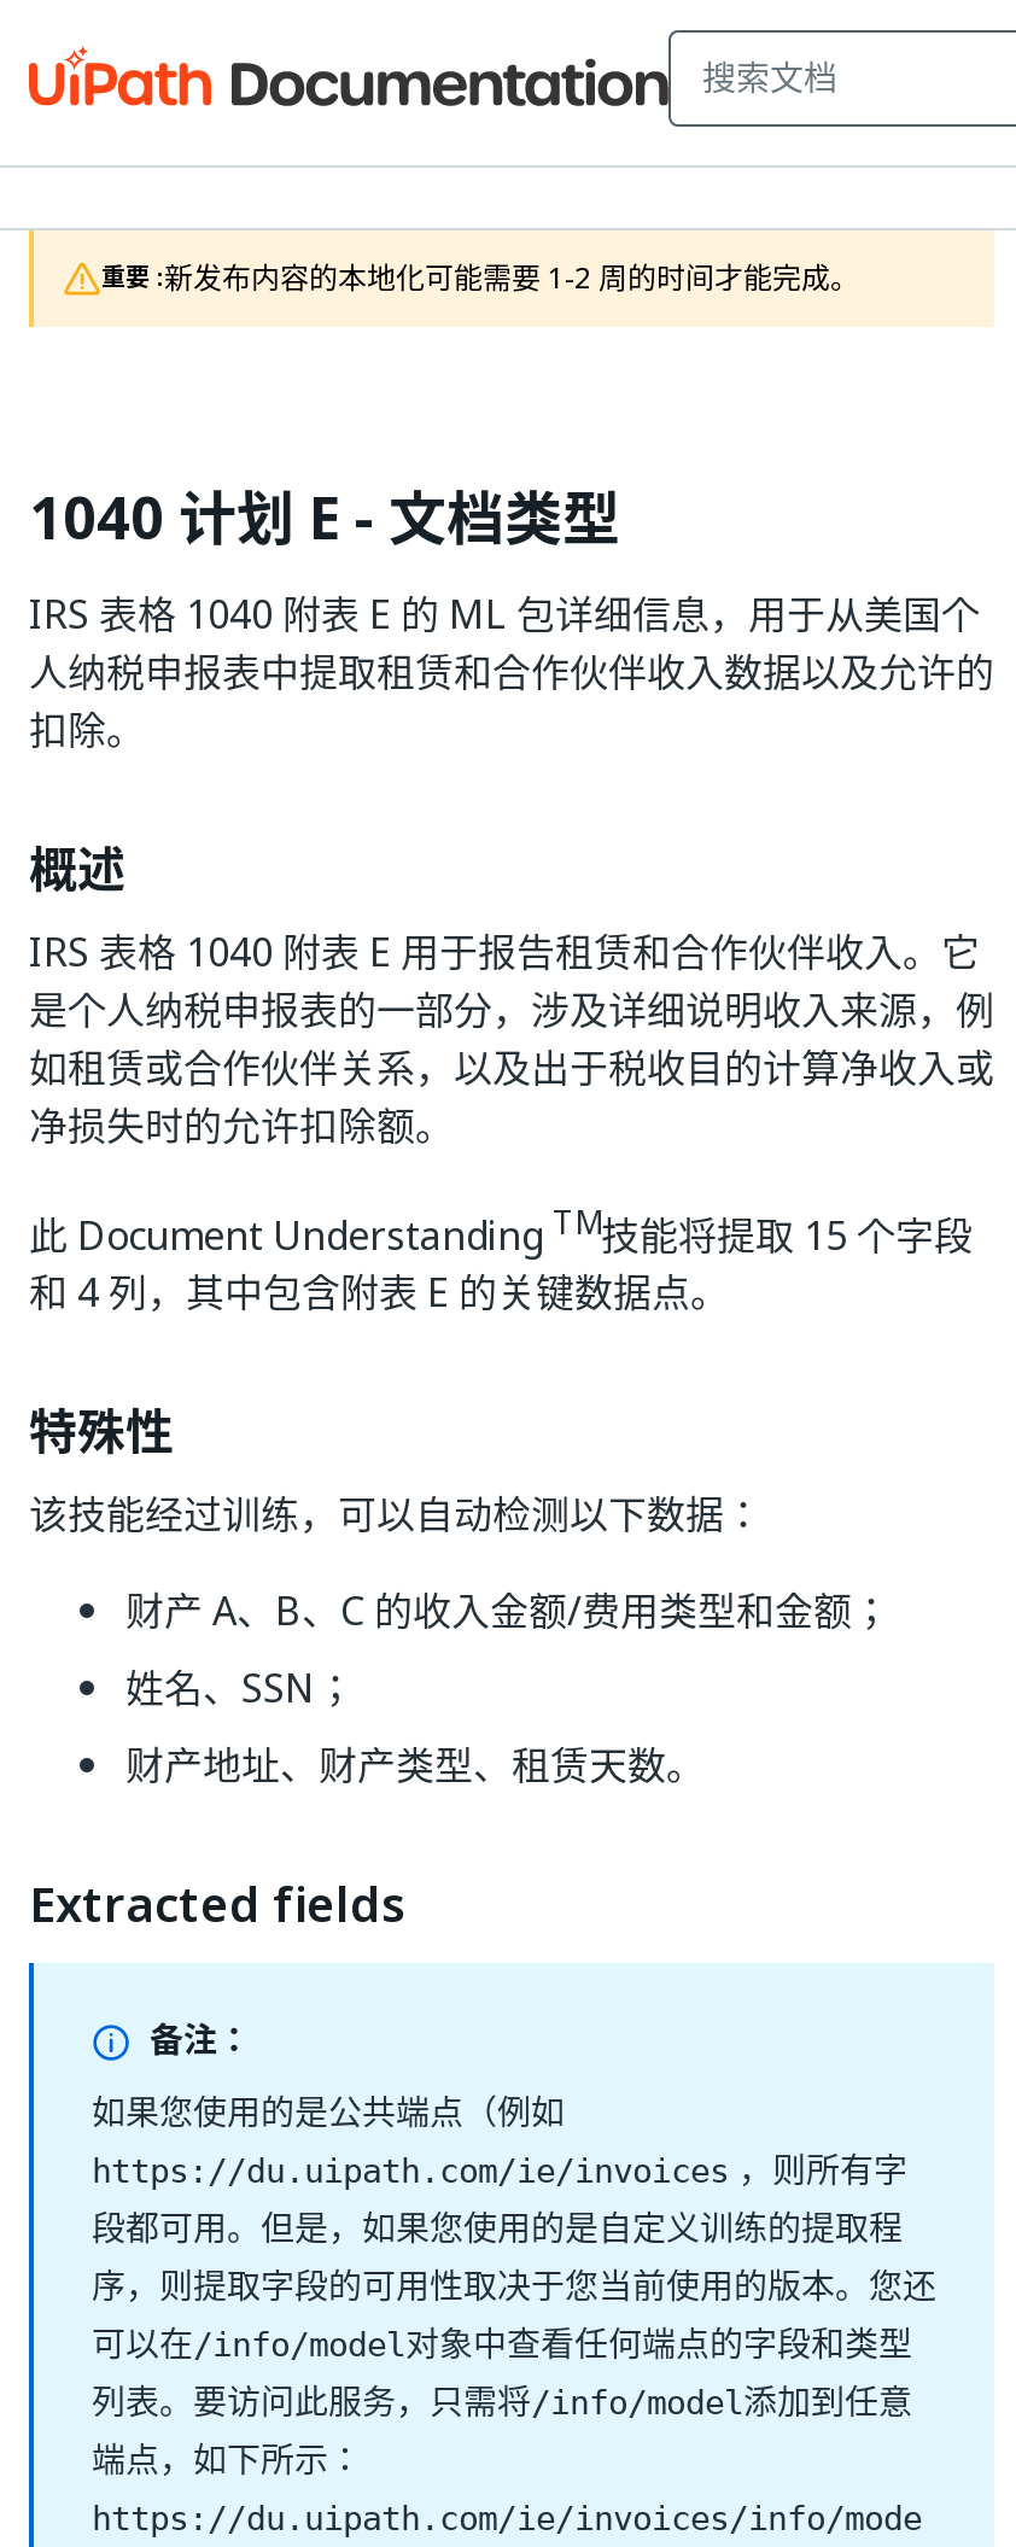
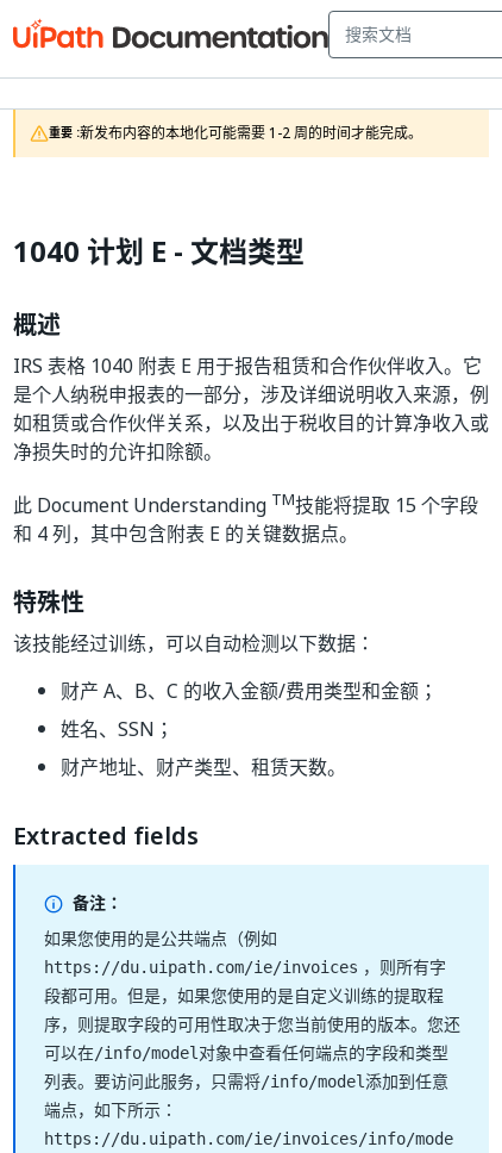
[29,585,994,759] IRS 表格 1040 附表 E 的 ML 包详细信息，用于从美国个 | 人纳税申报表中提取租赁和合作伙伴收入数据以及允许的 | 扣除。 -> none

